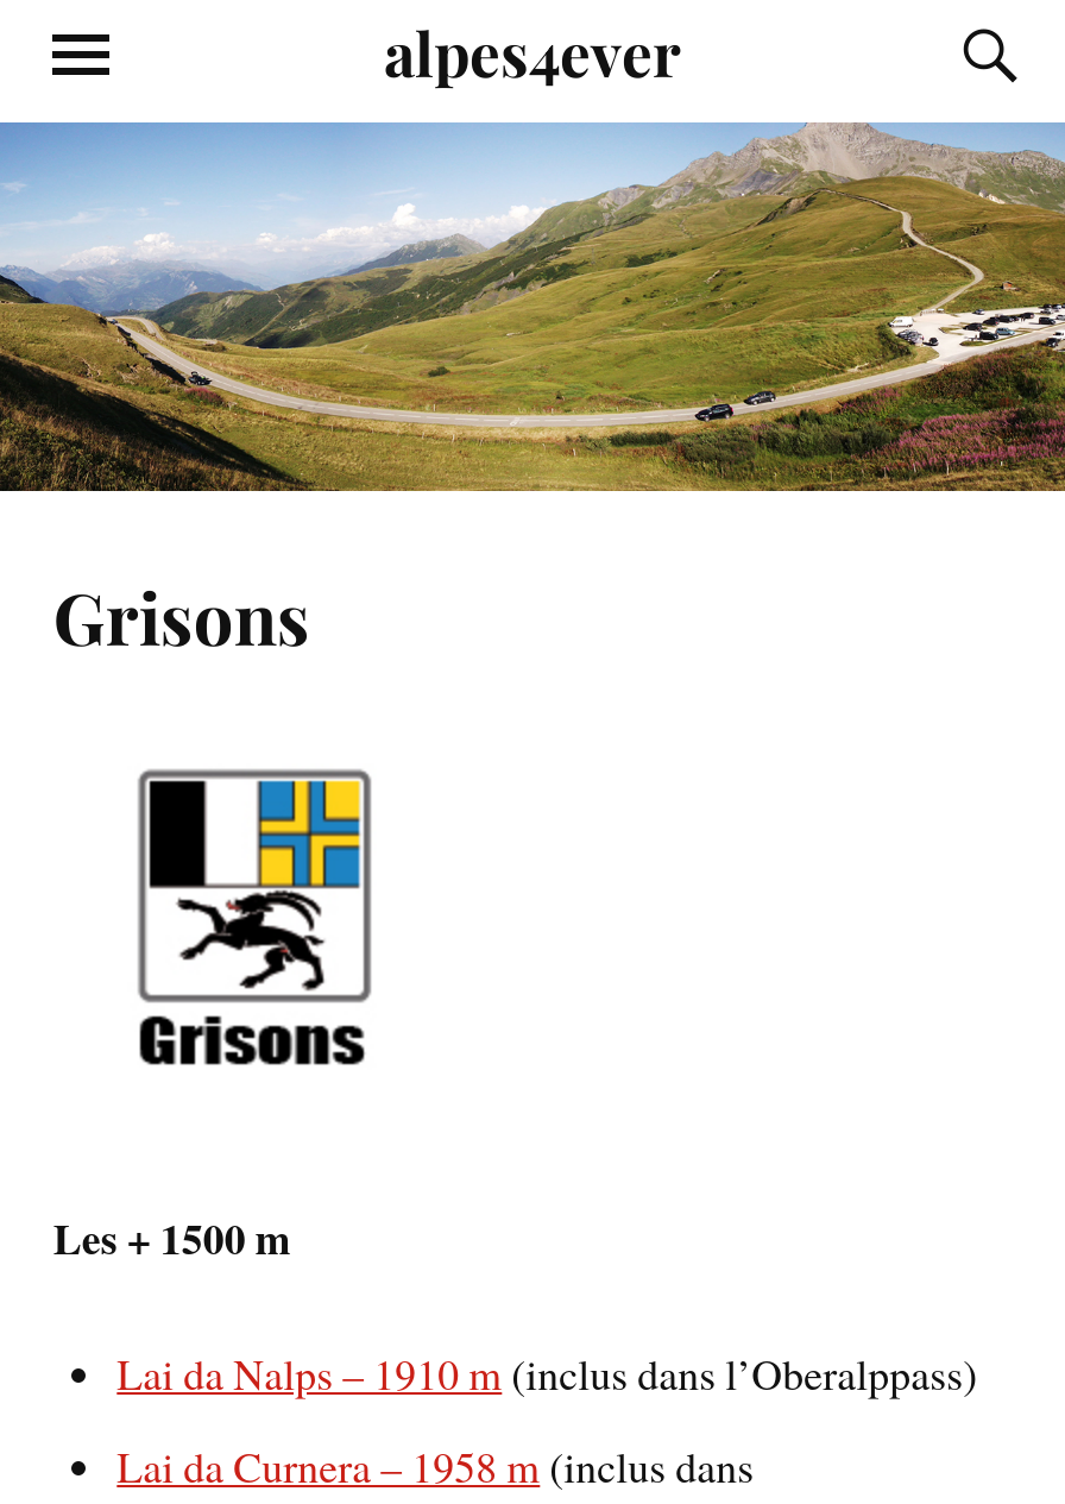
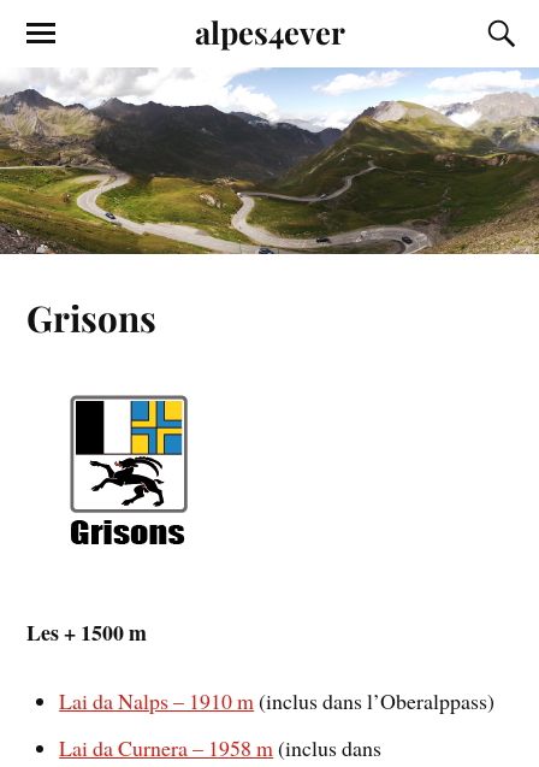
[7,120,1058,493] [image] -> [4,67,535,255] [image]

